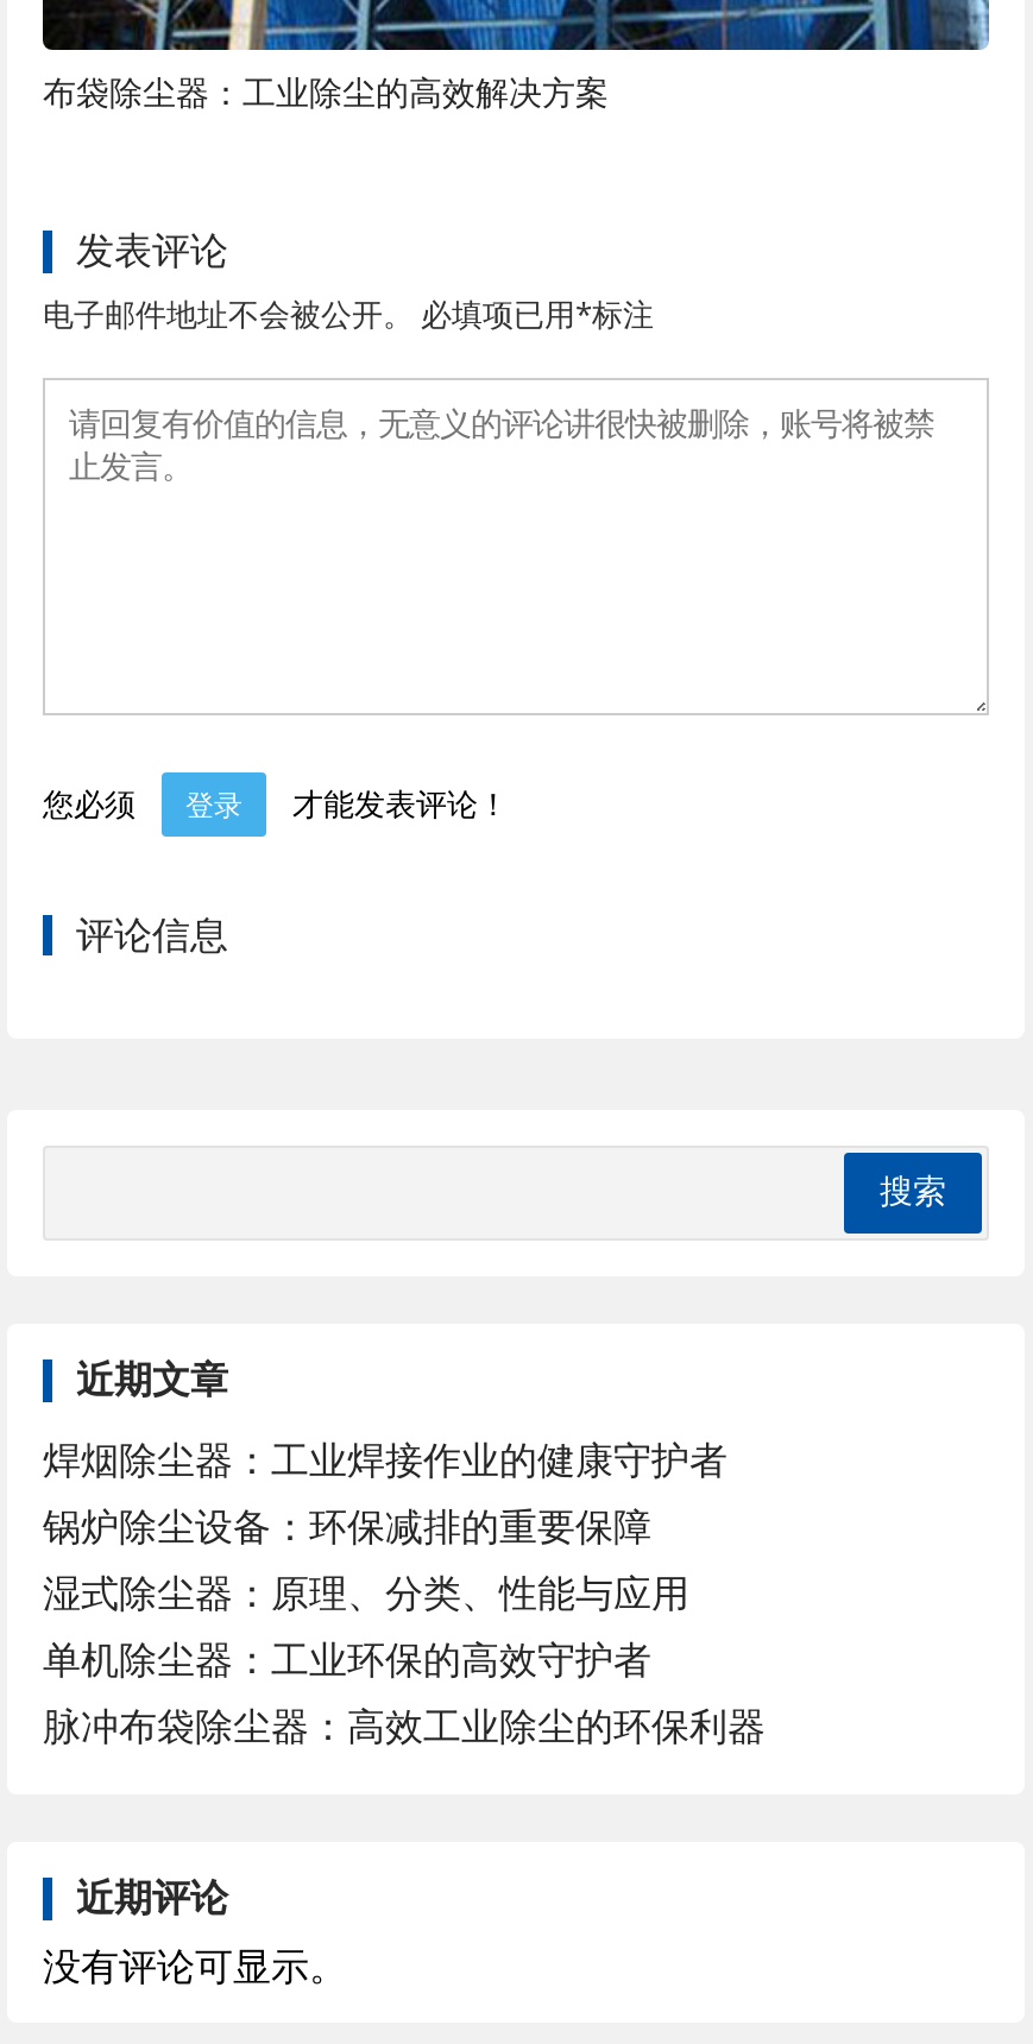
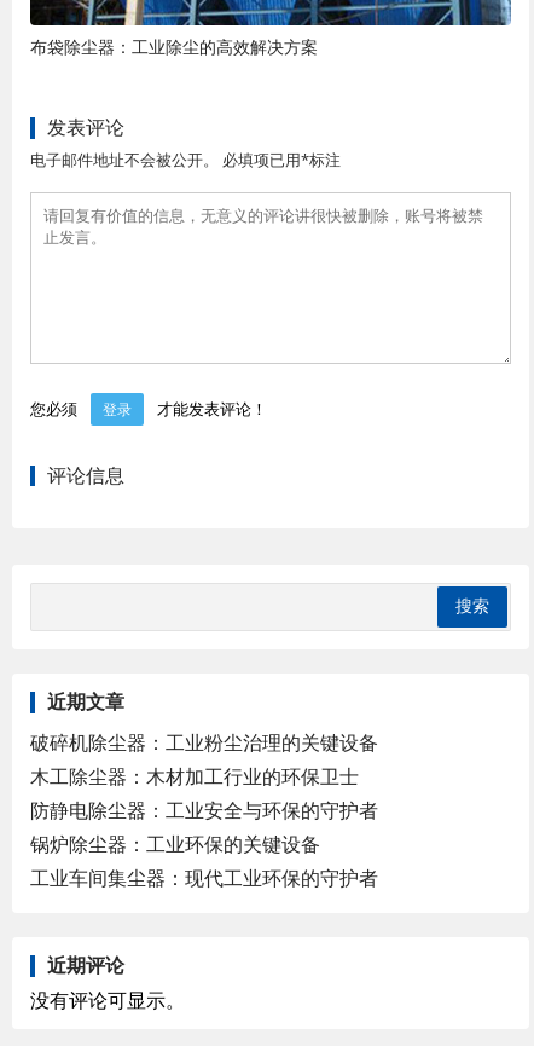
[43,1433,766,1752] 焊烟除尘器：工业焊接作业的健康守护者 | 锅炉除尘设备：环保减排的重要保障 | 湿式除尘器：原理、分类、性能与应用 | 单机除尘器：工业环保的高效守护者 | 脉冲布袋除尘器：高效工业除尘的环保利器 -> [30,729,378,891] 破碎机除尘器：工业粉尘治理的关键设备 | 木工除尘器：木材加工行业的环保卫士 | 防静电除尘器：工业安全与环保的守护者 | 锅炉除尘器：工业环保的关键设备 | 工业车间集尘器：现代工业环保的守护者

